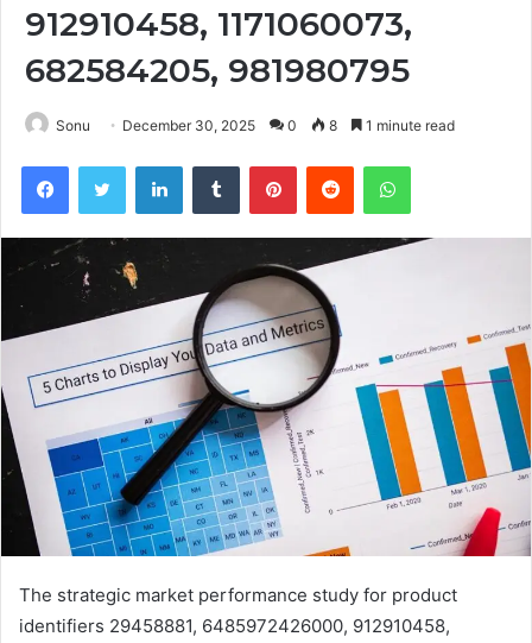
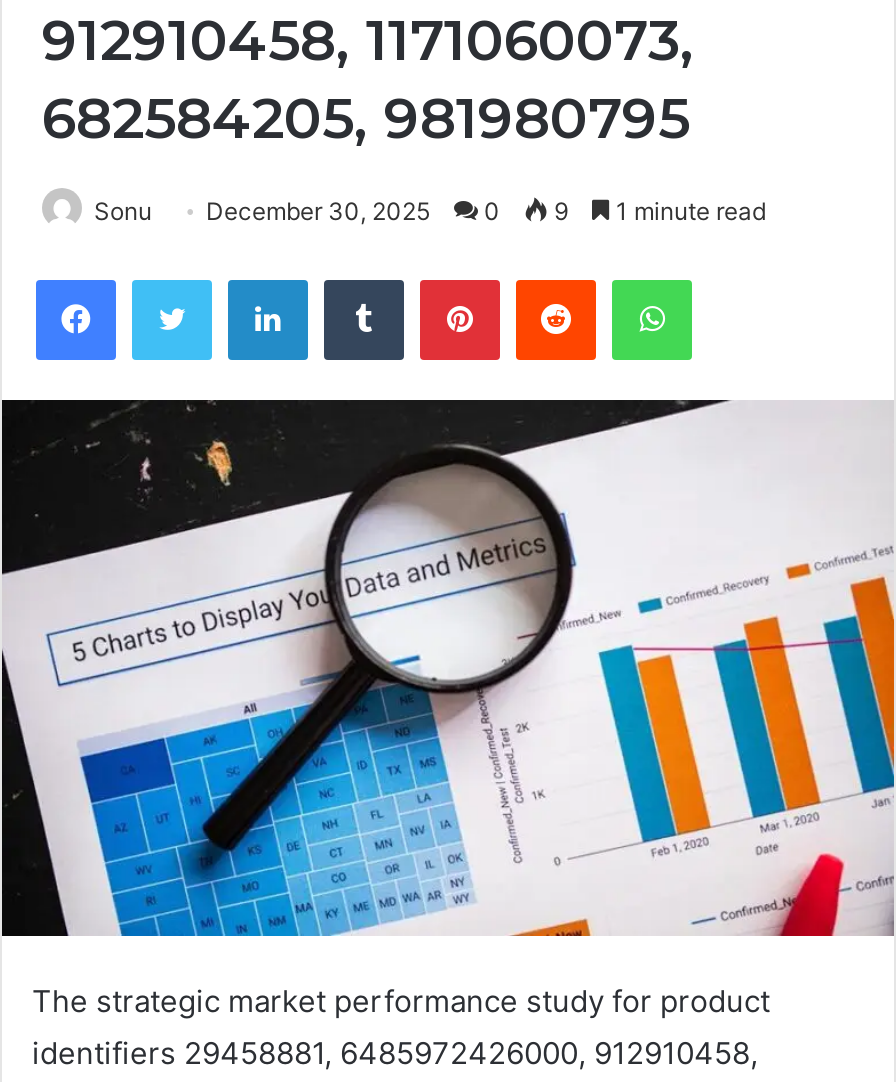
[56,116,455,134] Sonu December 30, 2025 0 8 1 minute read -> [94,195,766,225] Sonu December 30, 2025 0 9 1 minute read

